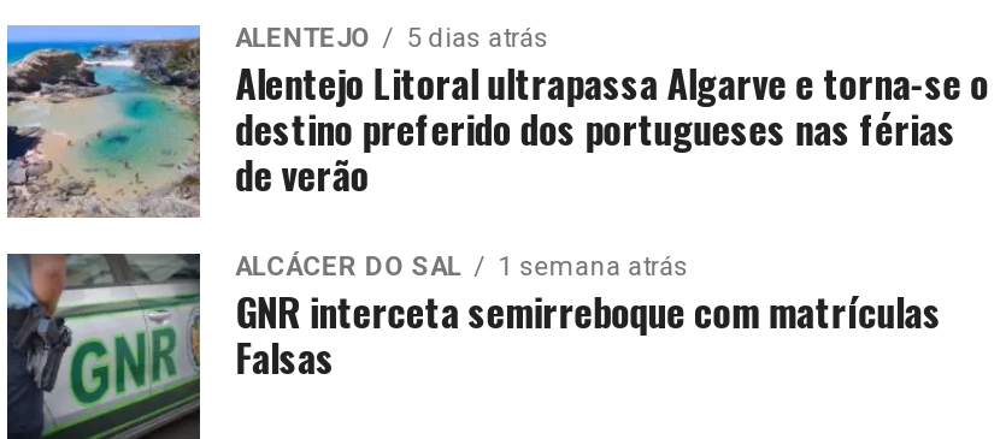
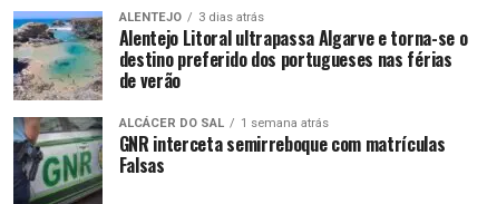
[235,21,549,52] ALENTEJO 5 dias atrás -> [119,10,264,25] ALENTEJO 3 dias atrás

